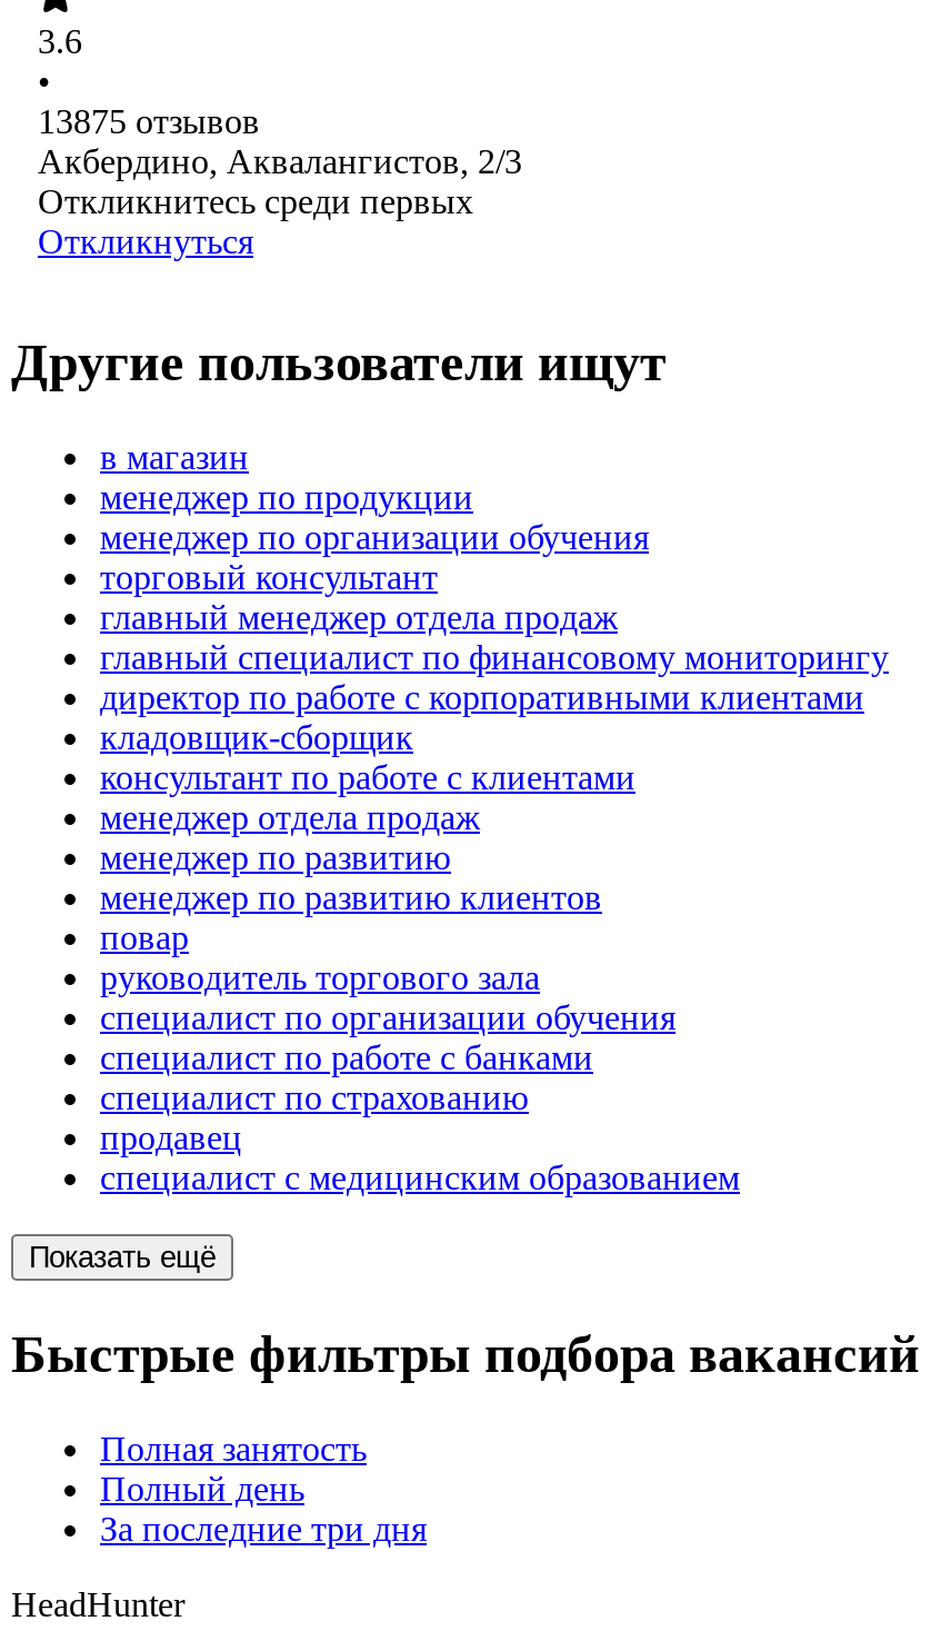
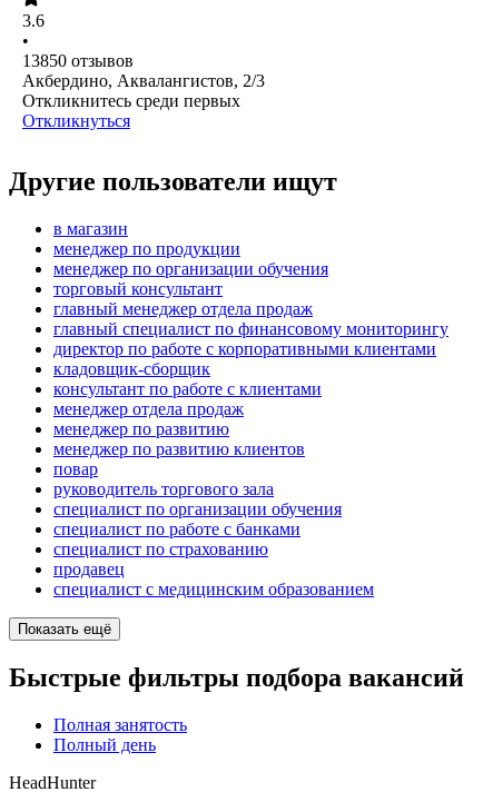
[38,103,260,141] 13875 отзывов -> [22,52,134,71] 13850 отзывов
[100,1510,427,1548] За последние три дня -> none

